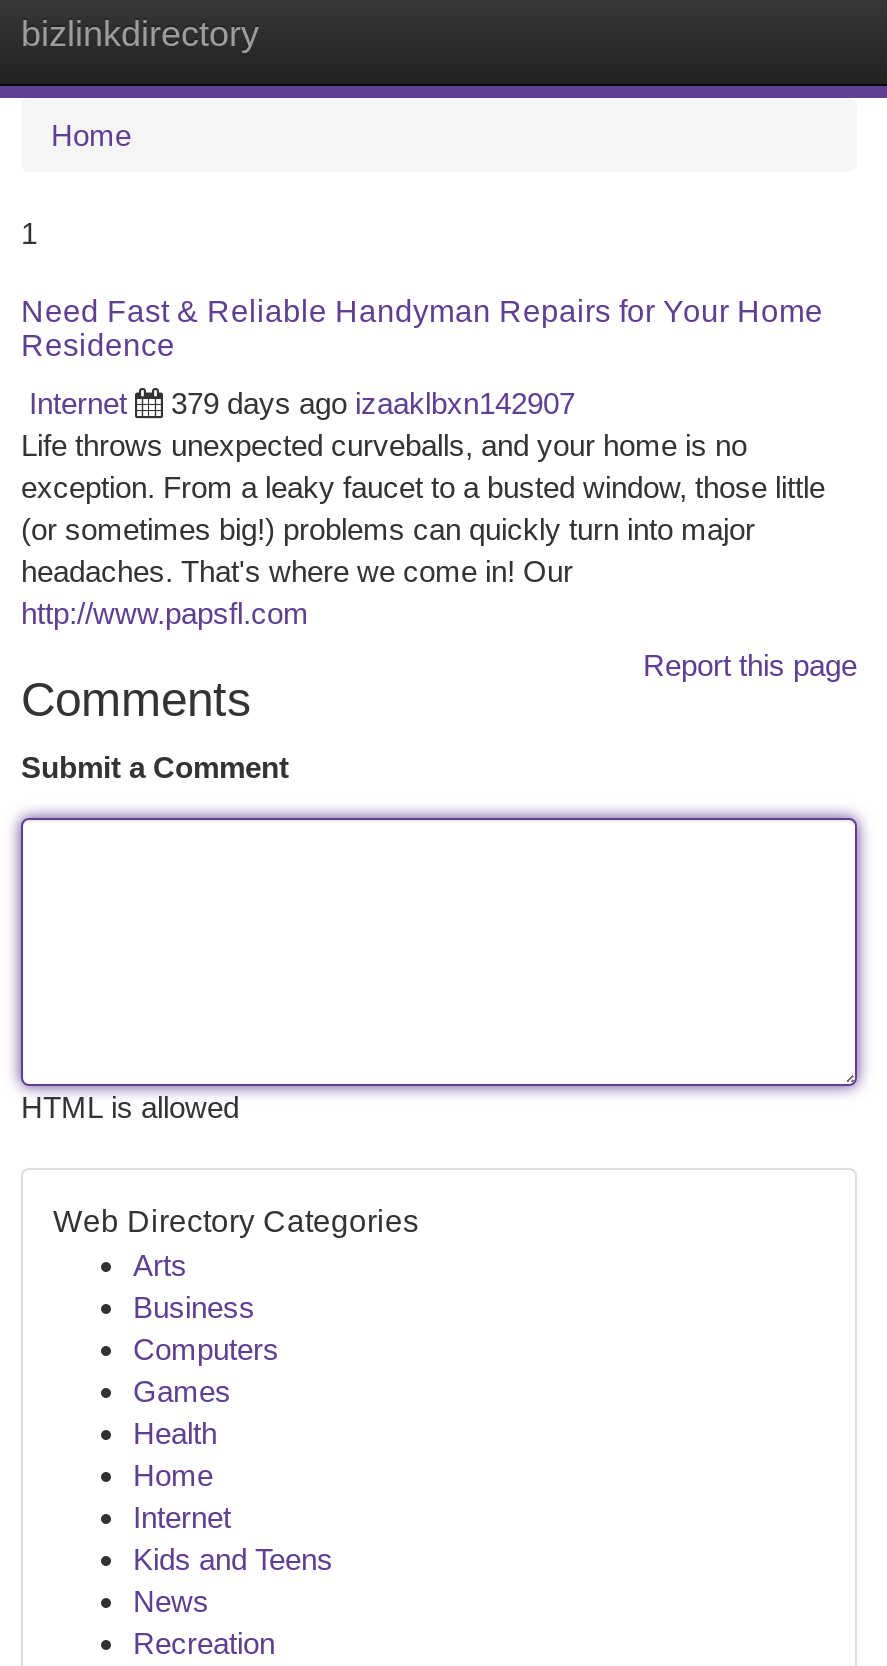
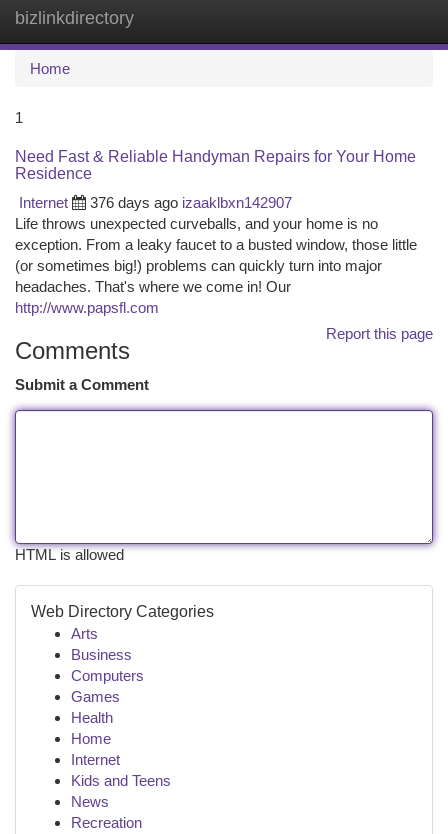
[171,386,575,420] 379 days ago izaaklbxn142907 -> [90,194,292,211] 376 days ago izaaklbxn142907

